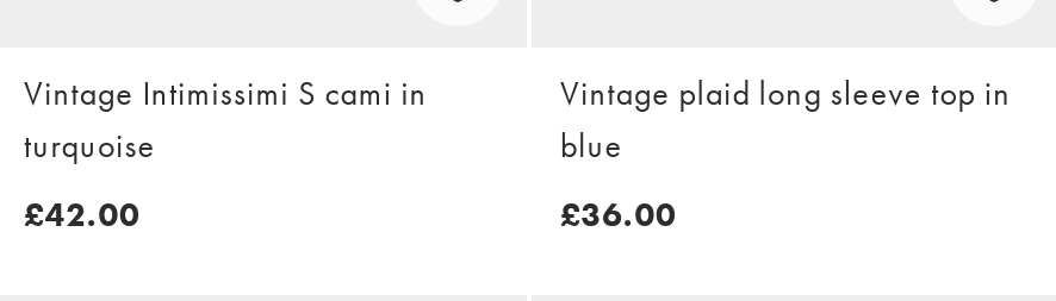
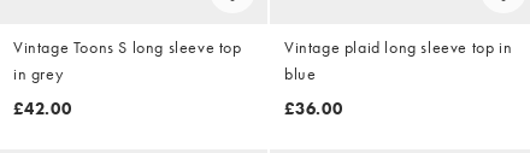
[24,70,428,166] Vintage Intimissimi S cami in | turquoise -> [13,36,242,84] Vintage Toons S long sleeve top | in grey

